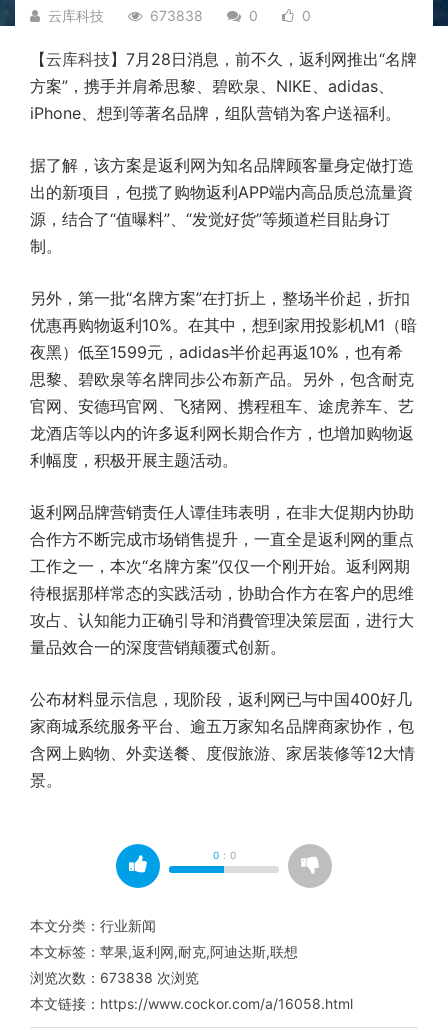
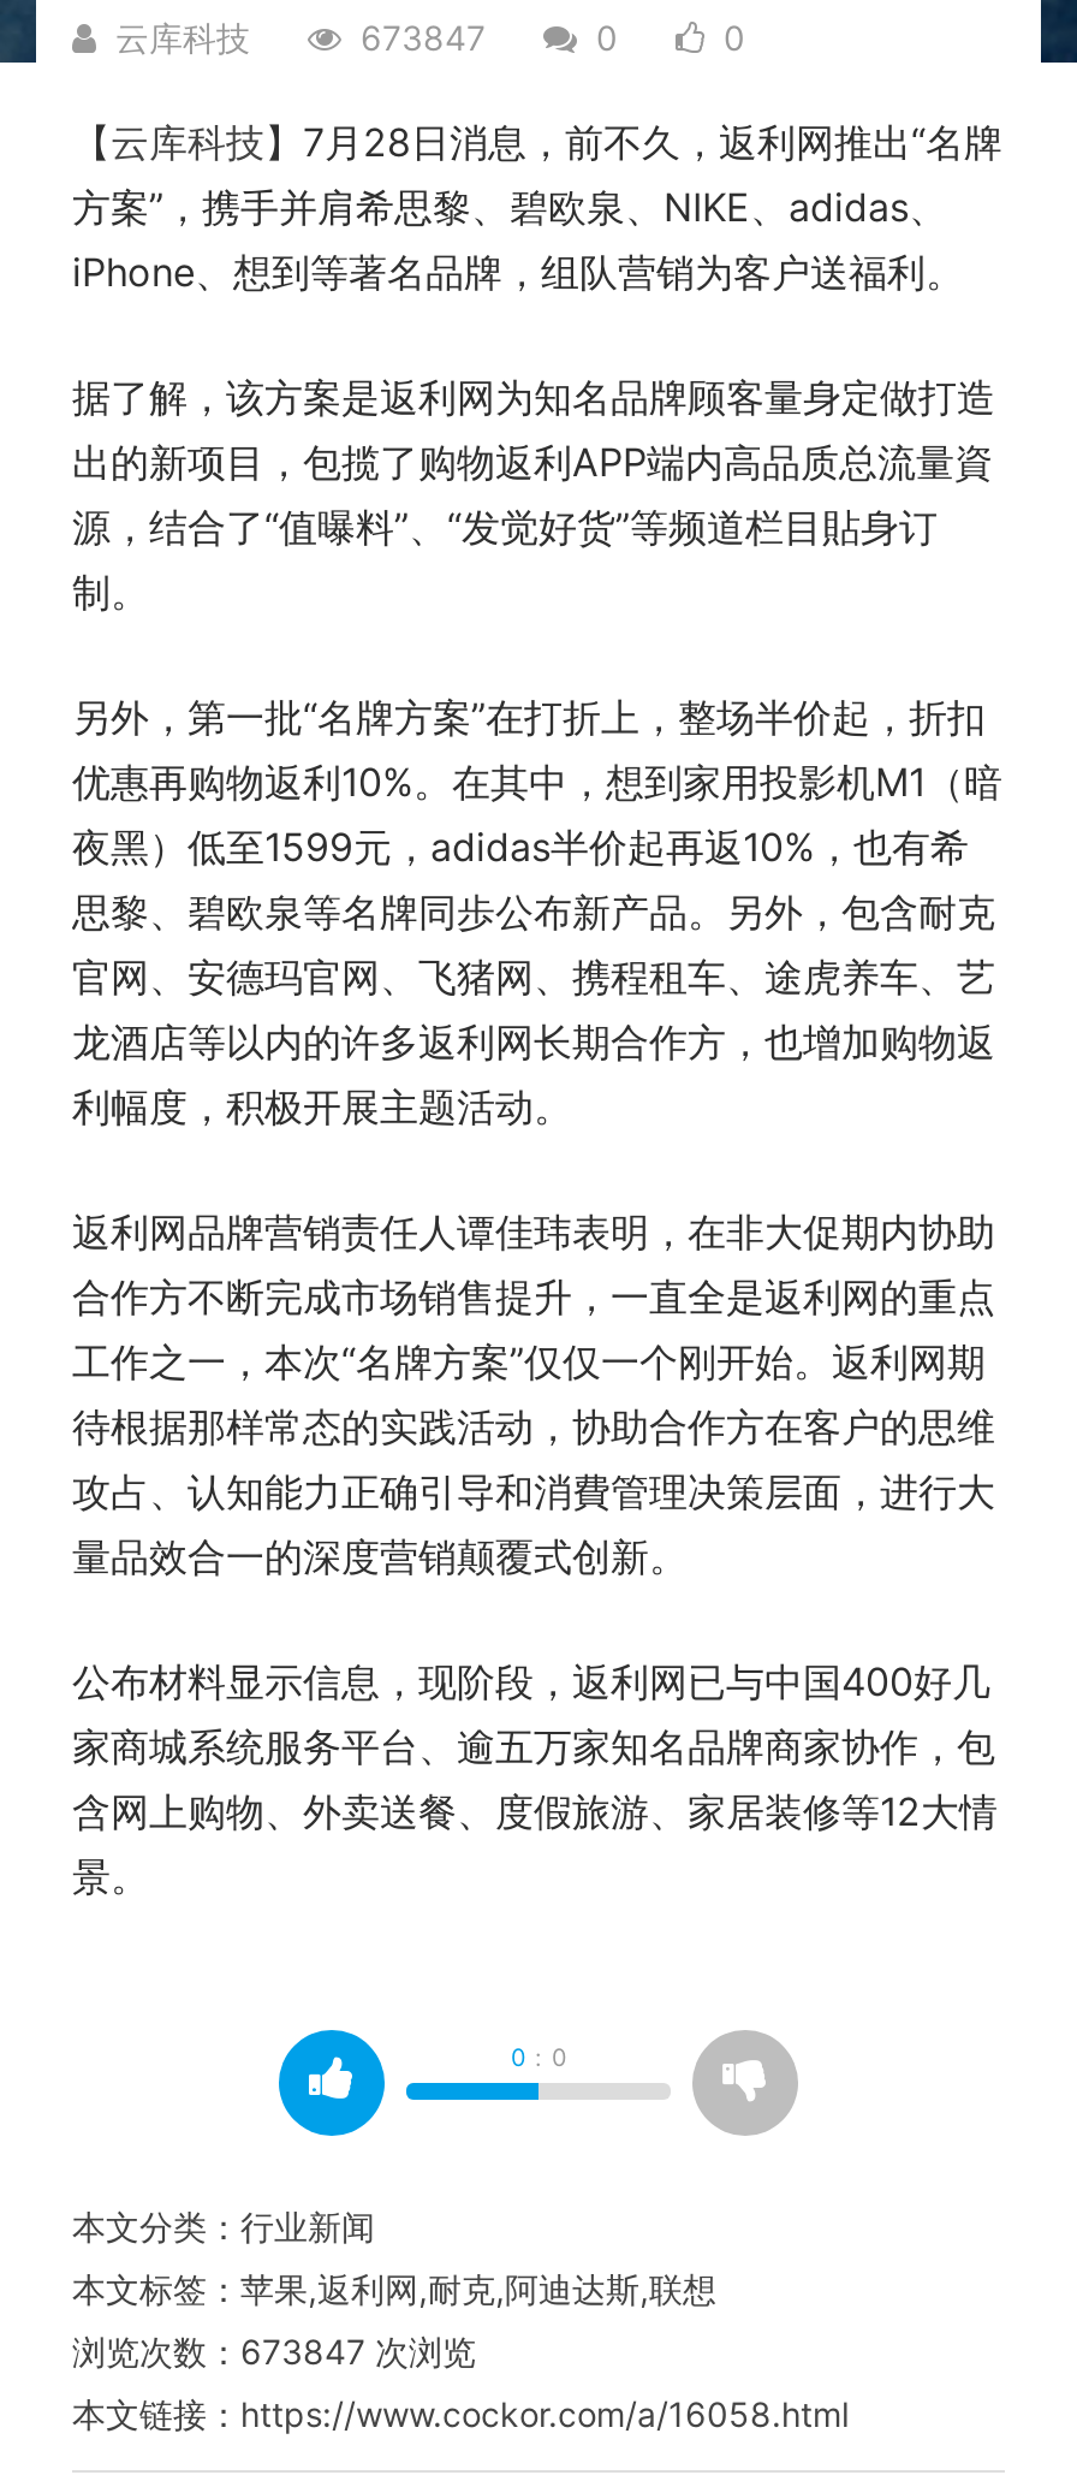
[150,7,203,24] 673838 -> [361,17,486,58] 673847
[30,969,199,986] 浏览次数：673838次浏览 -> [72,2331,476,2372] 浏览次数：673847次浏览

